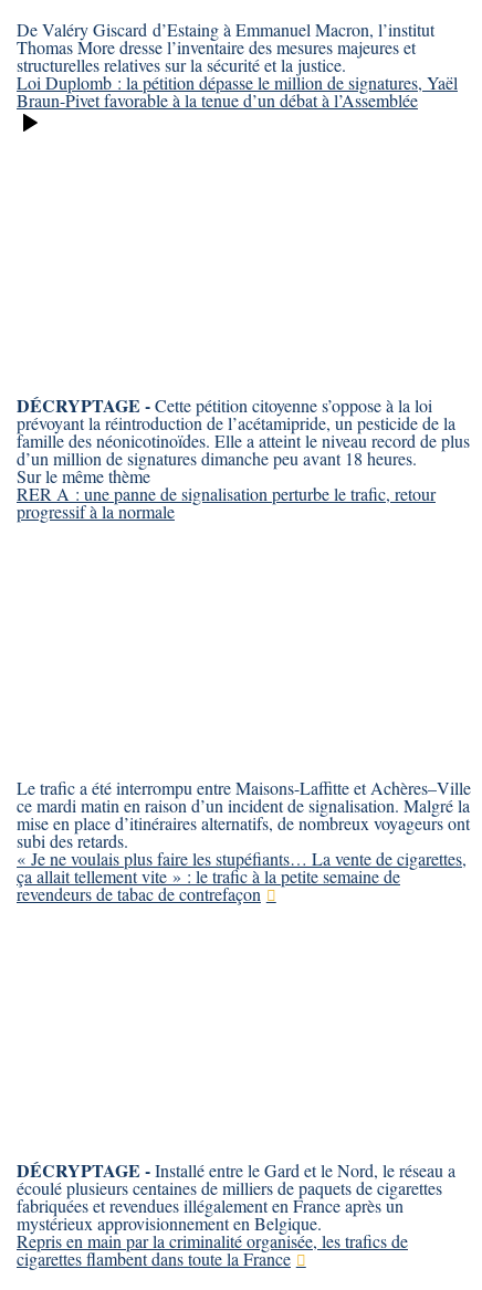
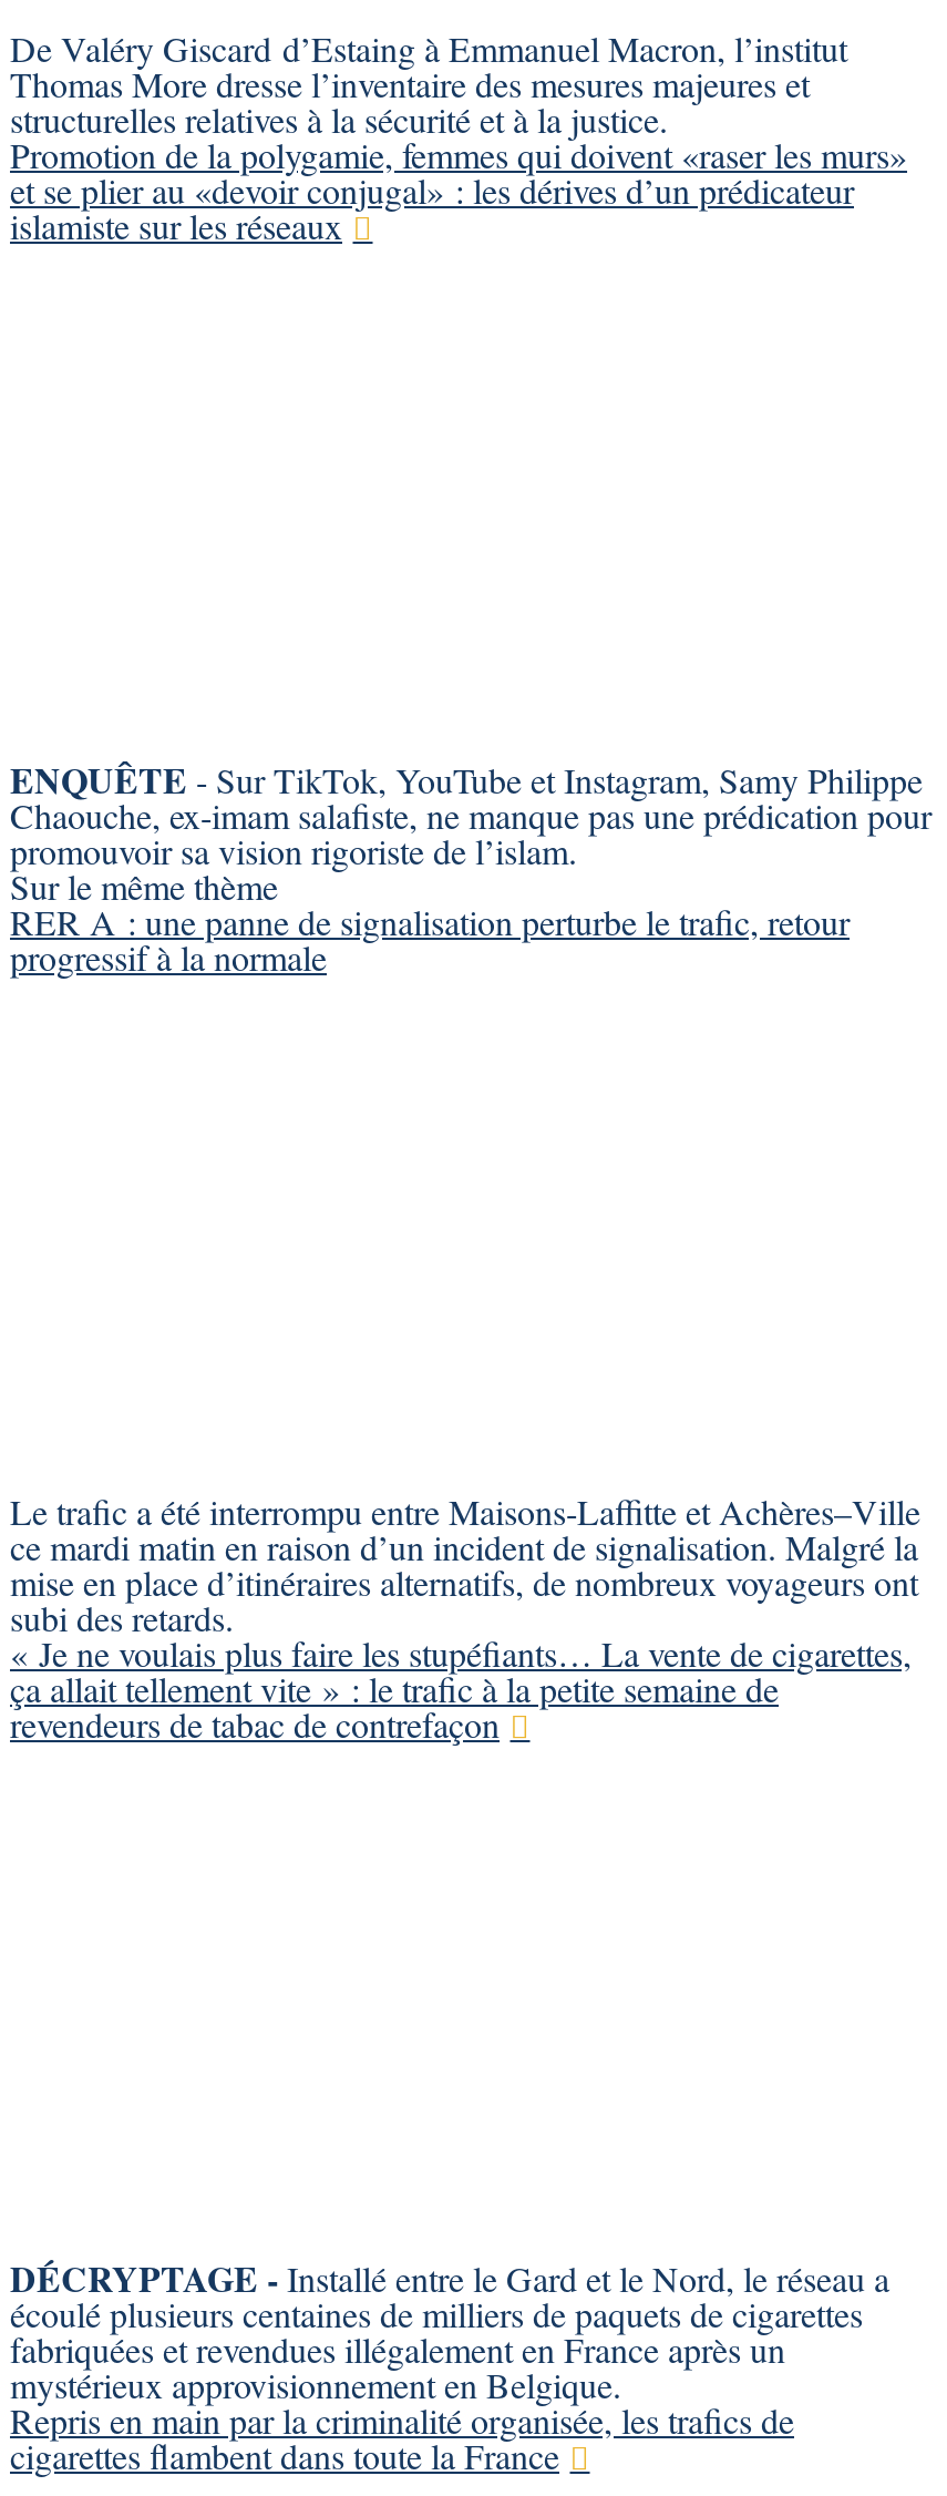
[17,53,458,111] structurelles relatives sur la sécurité et la justice. | Loi Duplomb : la pétition dépasse le million de signatures, Yaël | Braun-Pivet favorable à la tenue d’un débat à l’Assemblée -> [10,94,907,247] structurelles relatives à la sécurité et à la justice. | Promotion de la polygamie, femmes qui doivent «raser les murs» | et se plier au «devoir conjugal» : les dérives d’un prédicateur | islamiste sur les réseaux
[17,392,470,469] DÉCRYPTAGE - Cette pétition citoyenne s’oppose à la loi | prévoyant la réintroduction de l’acétamipride, un pesticide de la | famille des néonicotinoïdes. Elle a atteint le niveau record de plus | d’un million de signatures dimanche peu avant 18 heures. -> [10,753,931,872] ENQUÊTE - Sur TikTok, YouTube et Instagram, Samy Philippe | Chaouche, ex-imam salafiste, ne manque pas une prédication pour | promouvoir sa vision rigoriste de l’islam.

